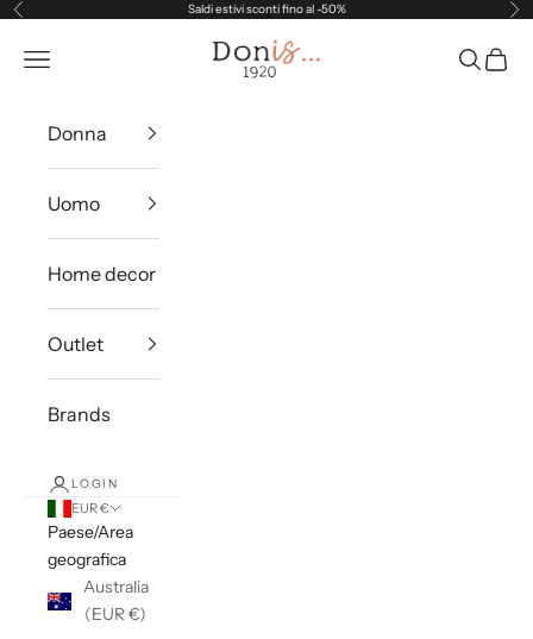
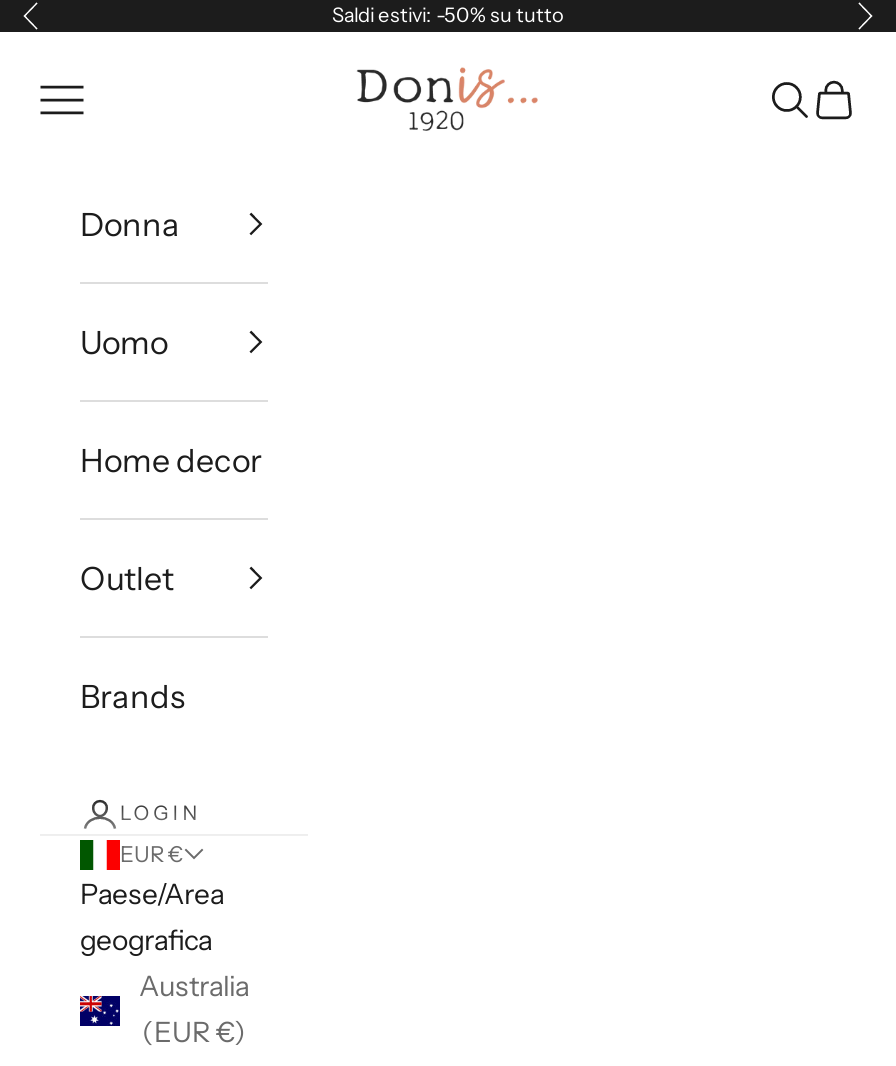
[187,1,346,17] Saldi estivi sconti fino al -50% -> [332,2,564,28] Saldi estivi: -50% su tutto

